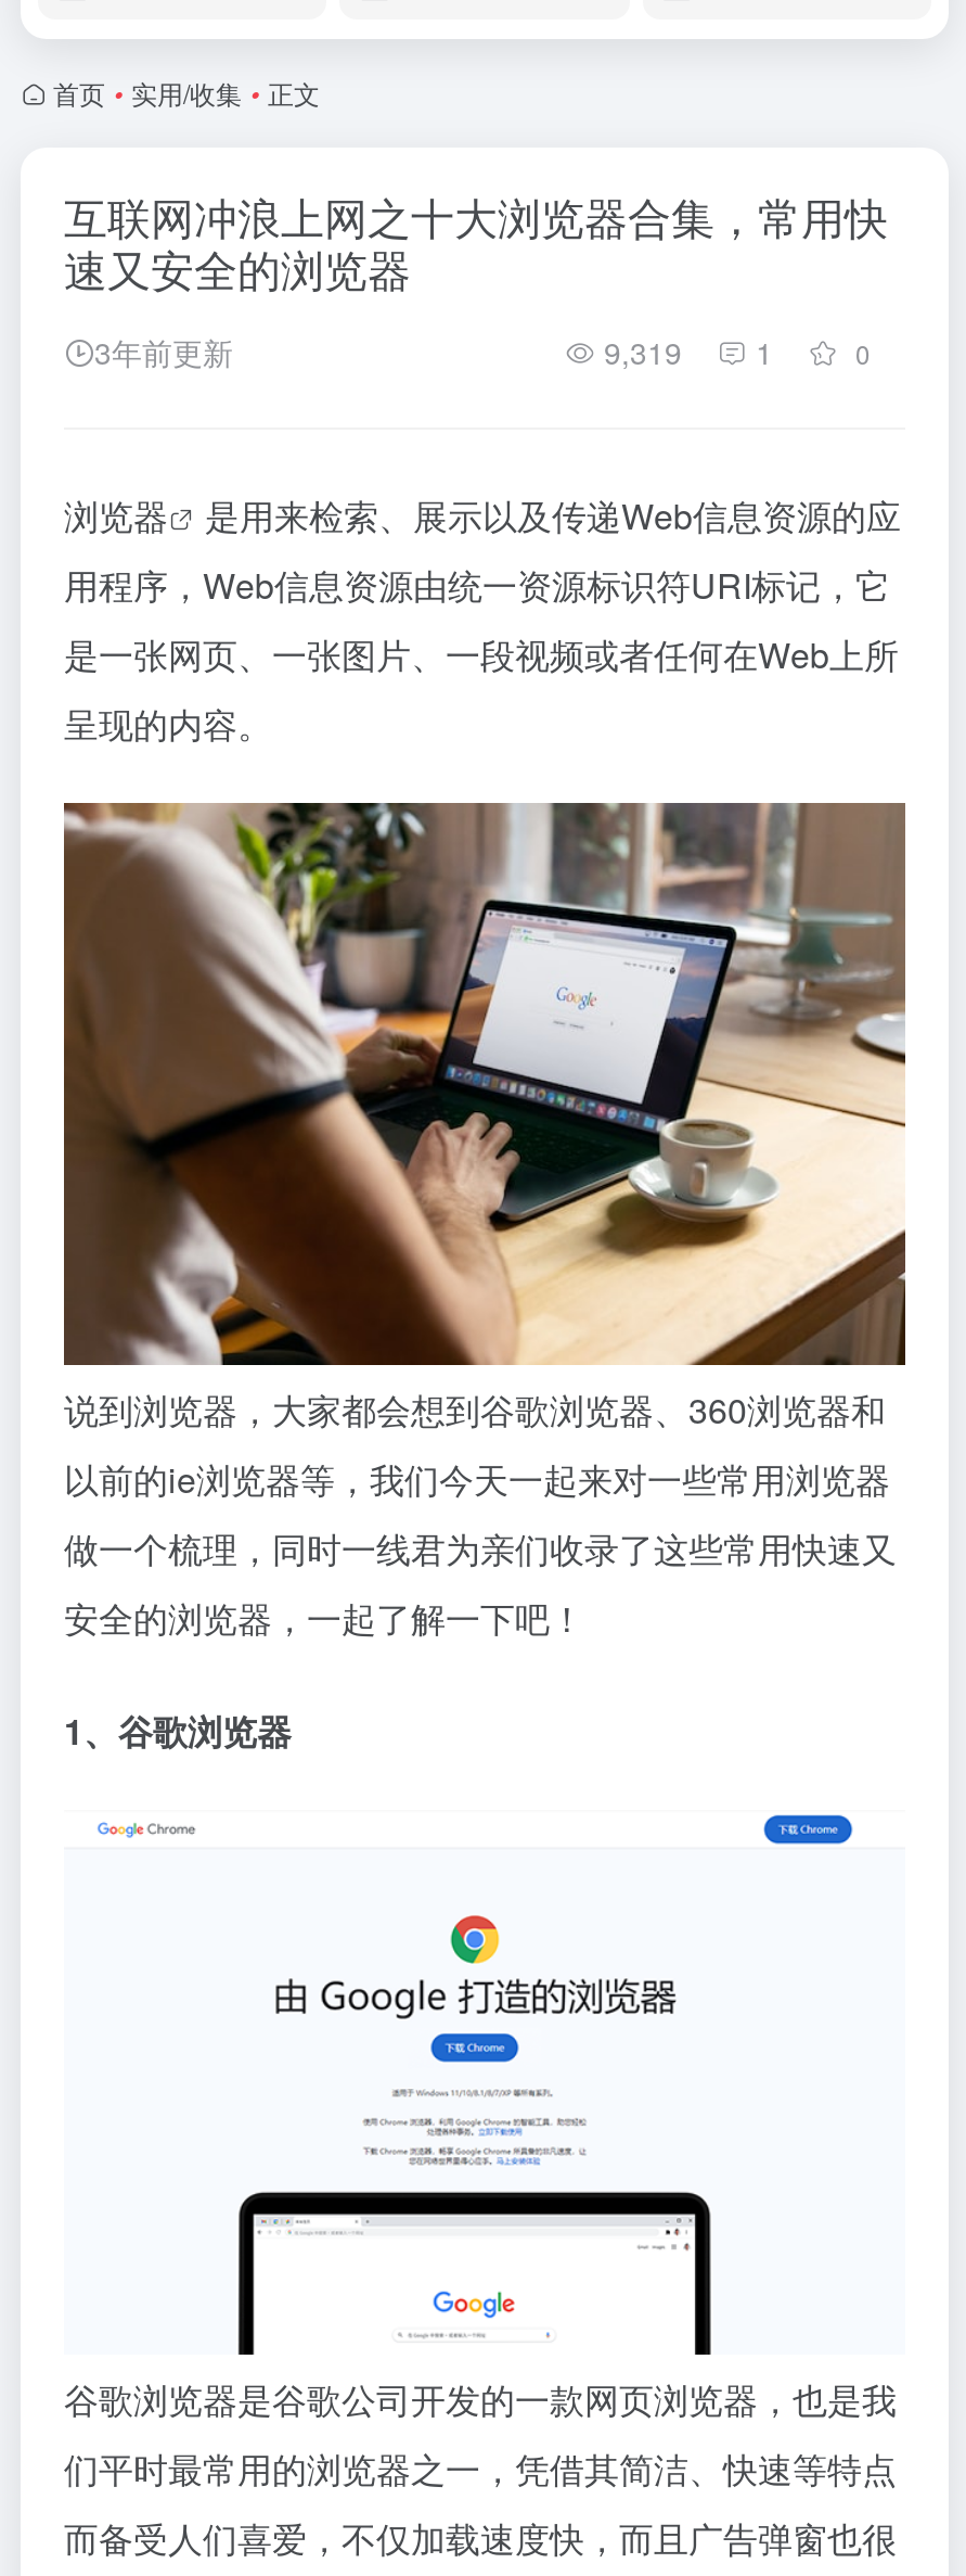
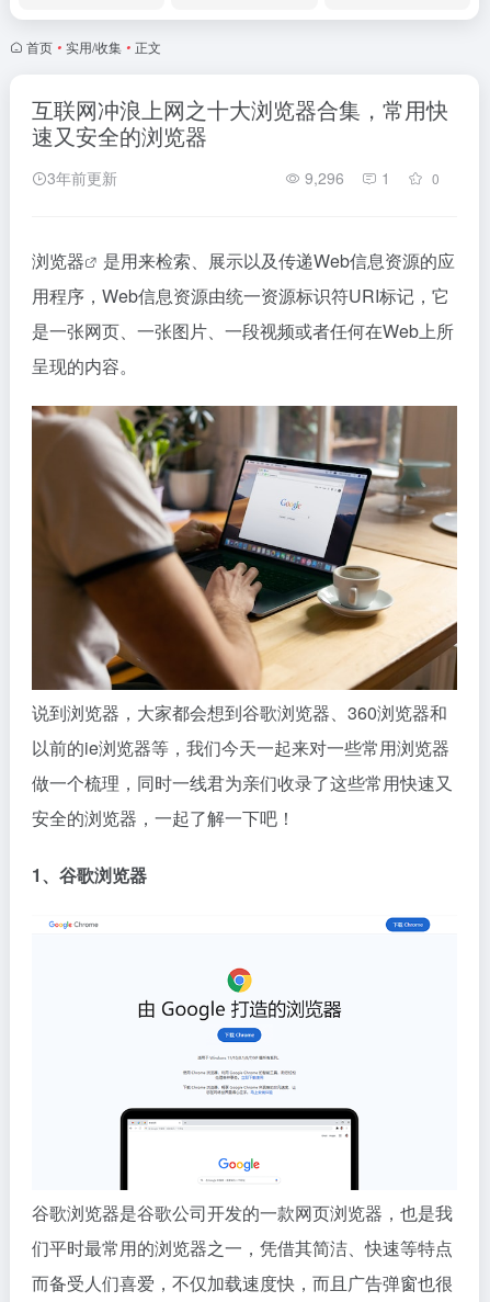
[595,330,773,373] 9,319 1 -> [300,167,390,189] 9,296 1

